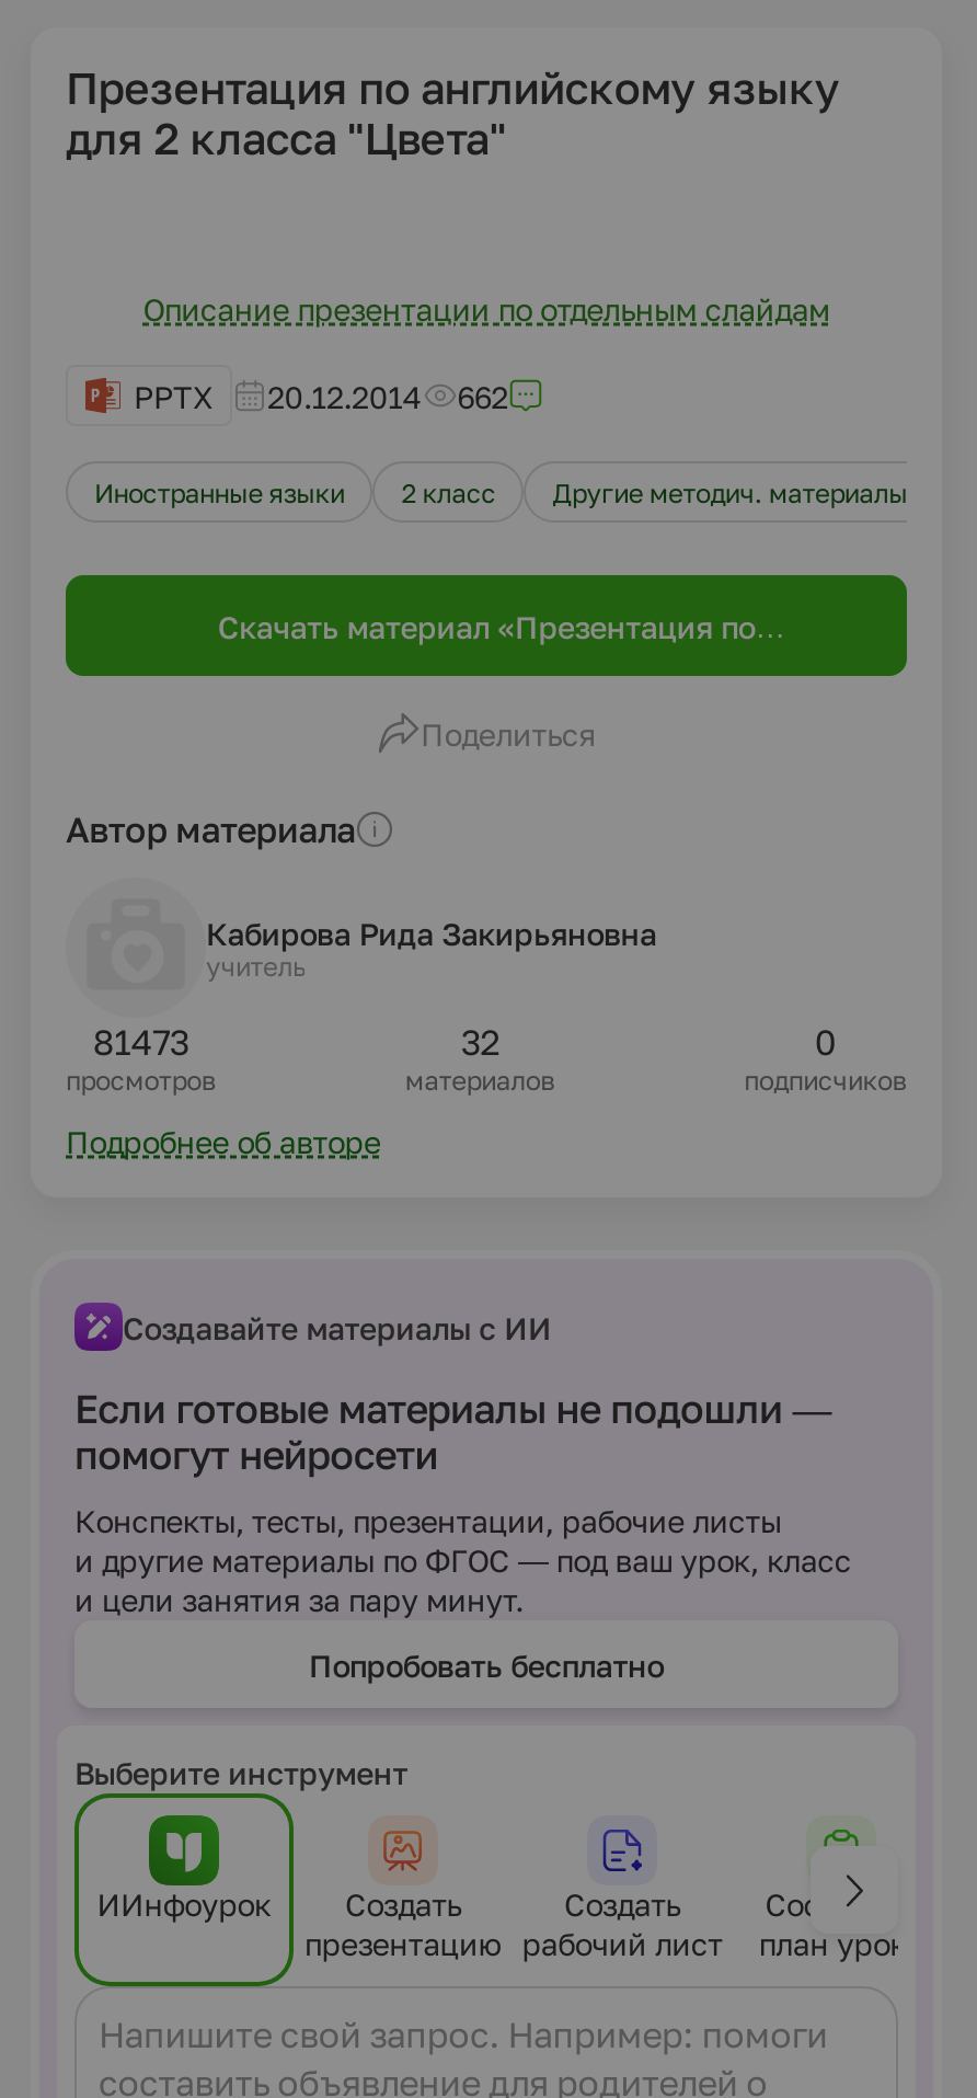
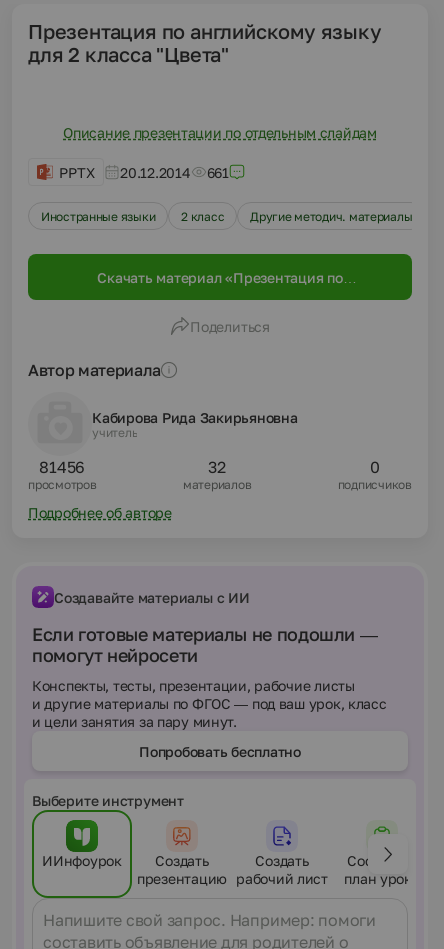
[134,377,508,414] PPTX 20.12.2014 662 -> [59,163,229,180] PPTX 20.12.2014 661
[93,1020,189,1064] 81473 -> [39,457,85,477] 81456

